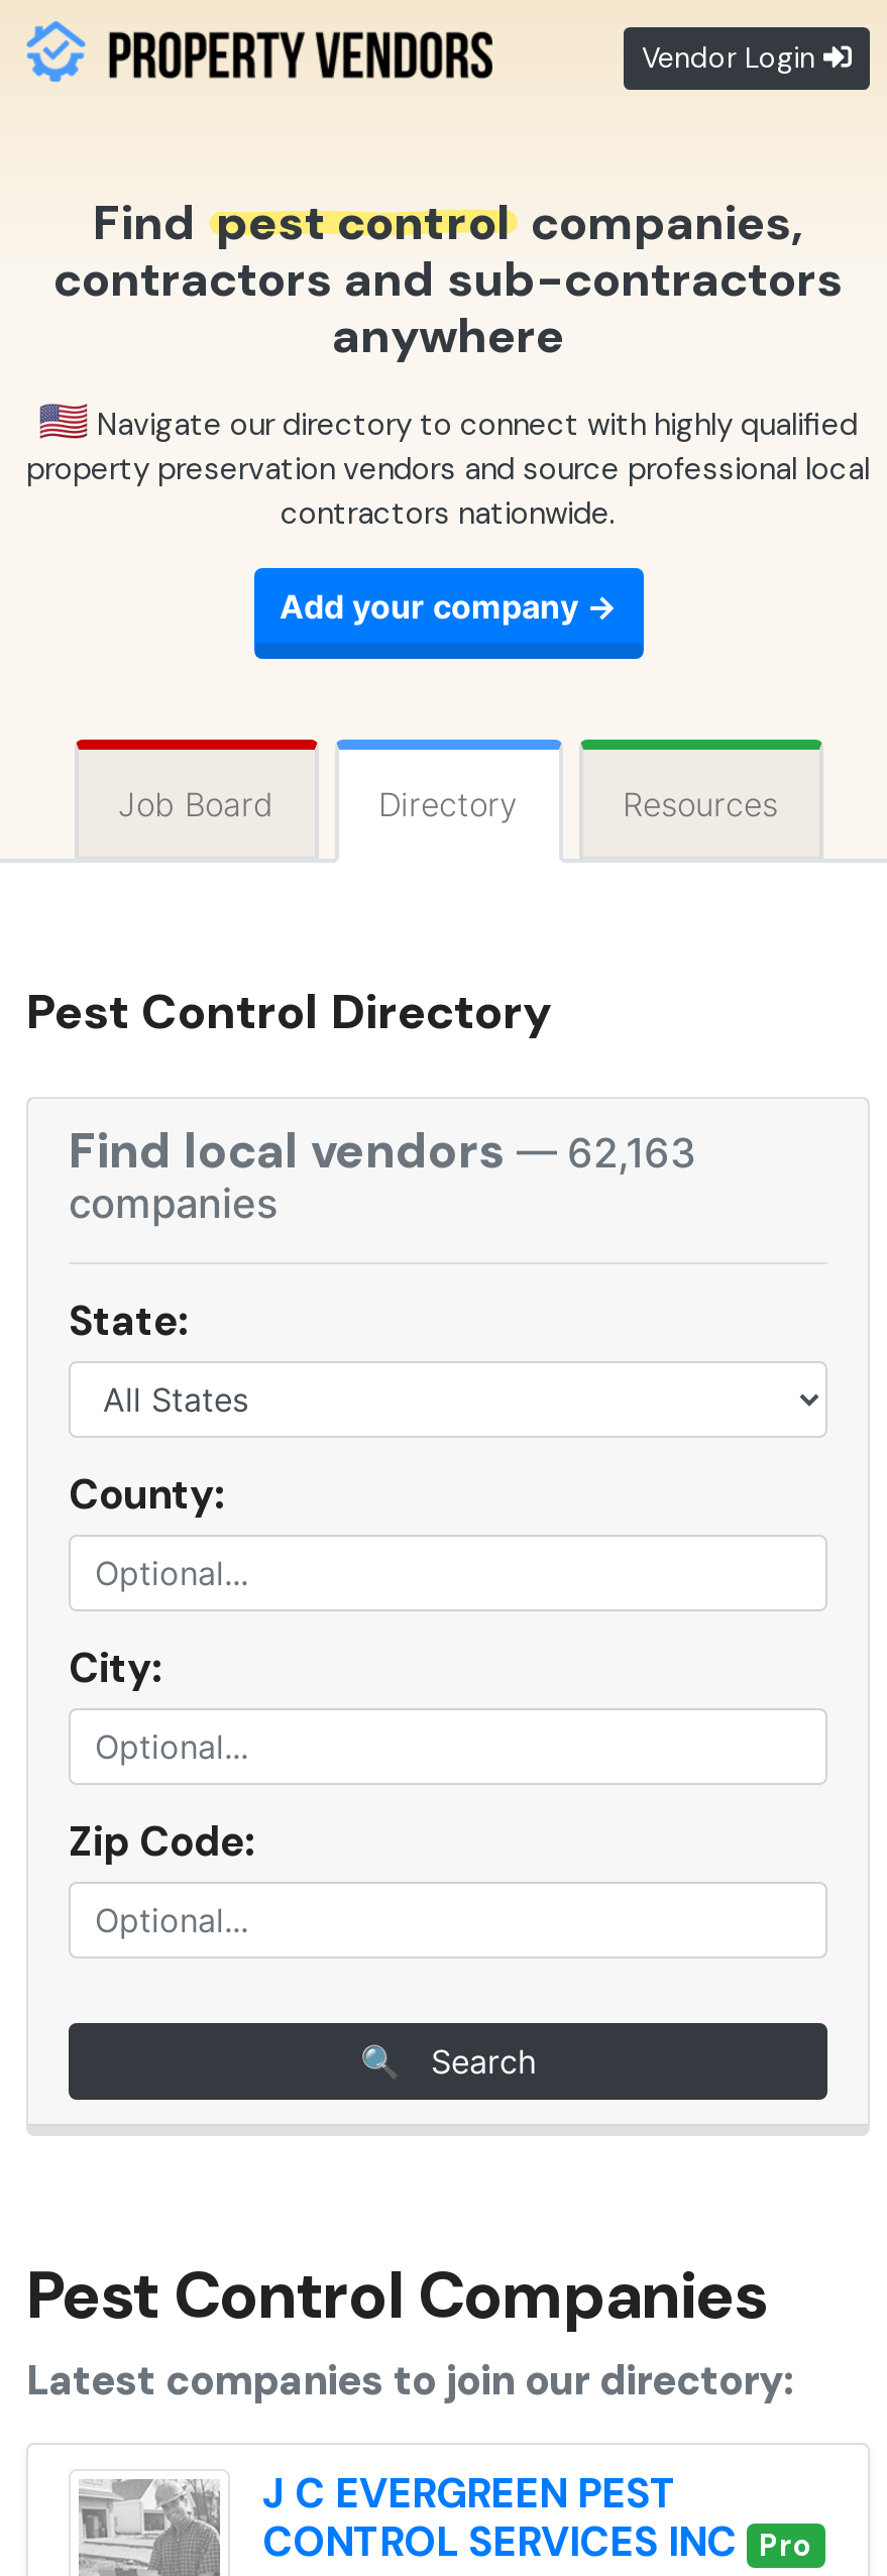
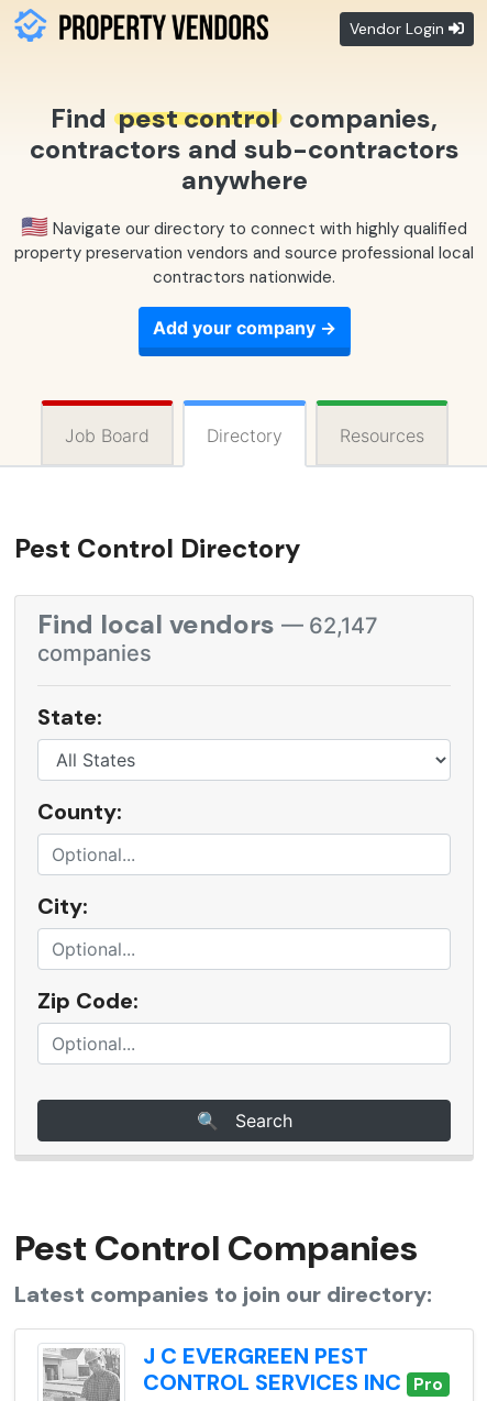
[69,1118,696,1181] Find local vendors — 62,163 -> [37,606,378,641] Find local vendors — 62,147

